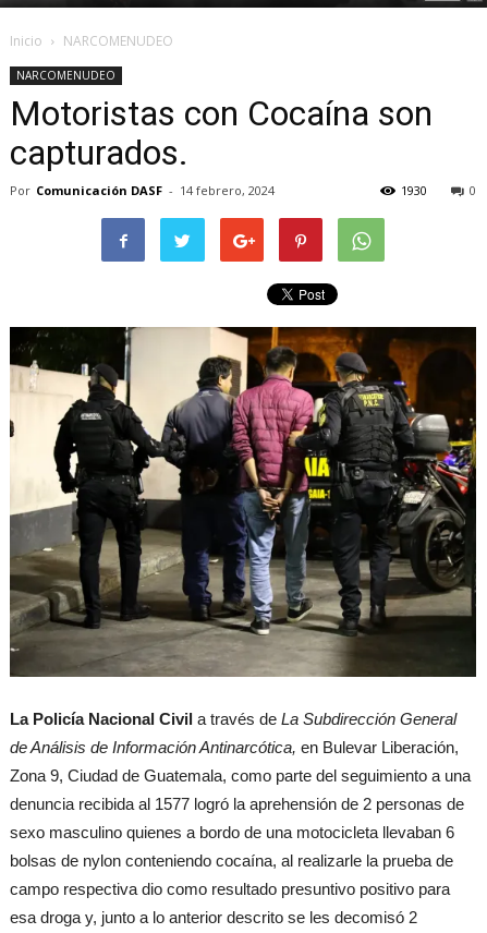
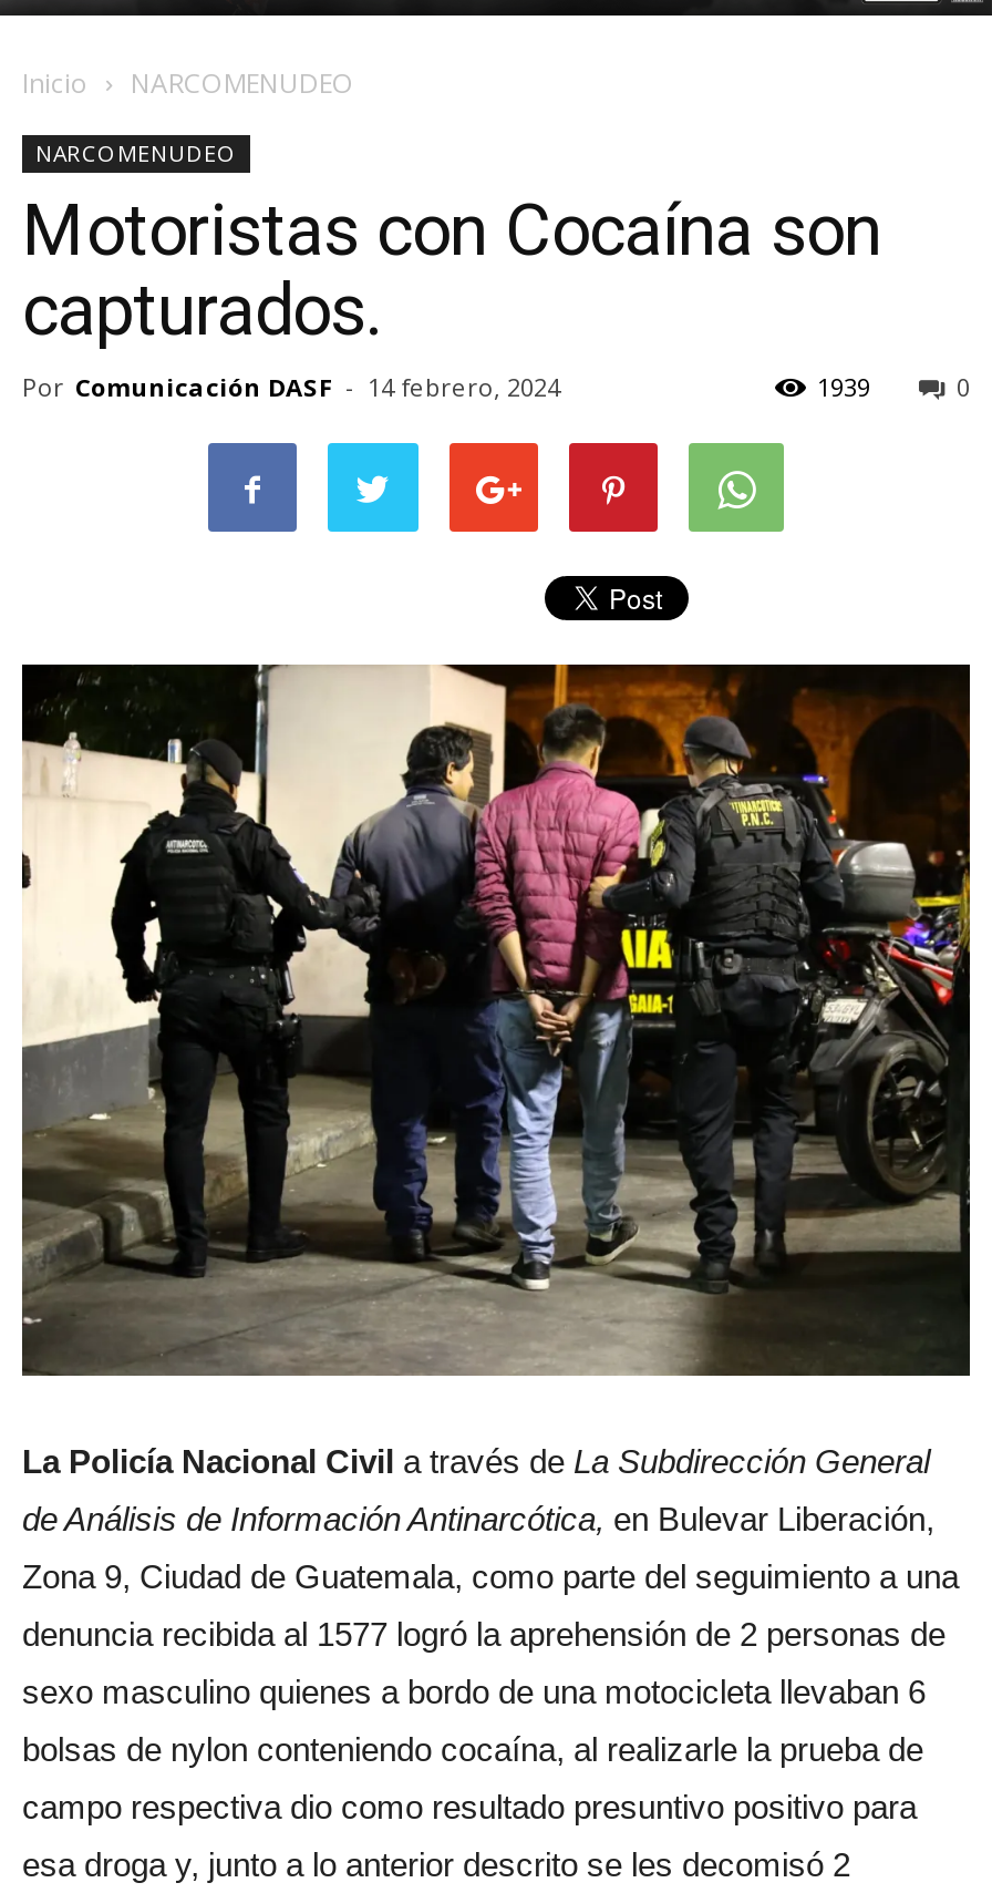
[401,182,427,198] 1930 -> [817,370,870,403] 1939

